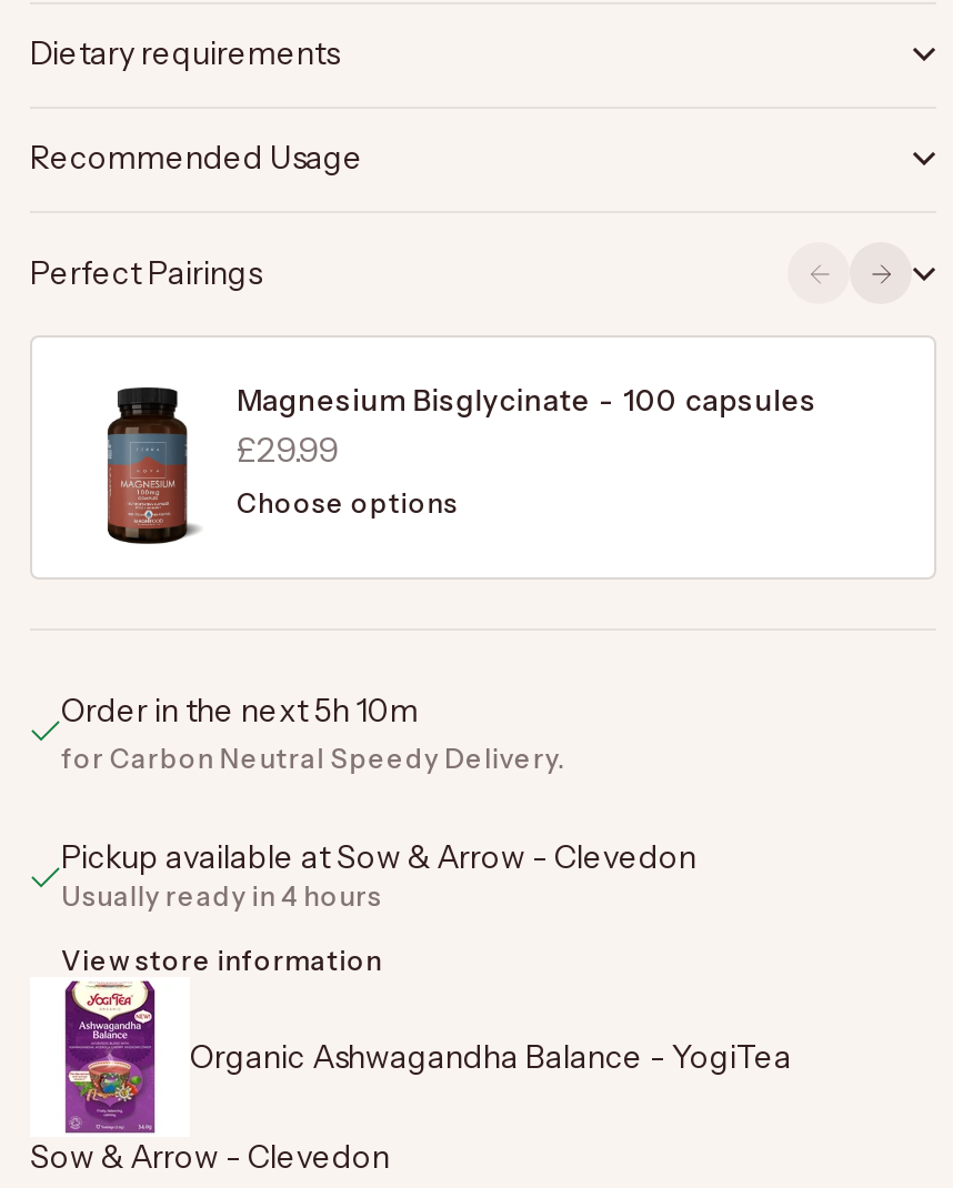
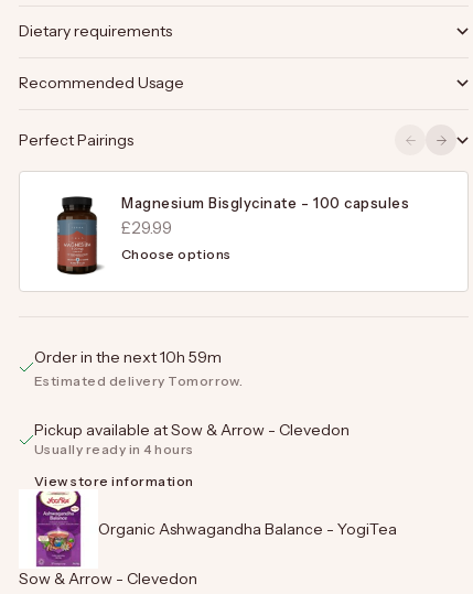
[61,691,565,775] Order in the next 5h 10m | for Carbon Neutral Speedy Delivery. -> [34,347,243,389] Order in the next 10h 59m | Estimated delivery Tomorrow.

